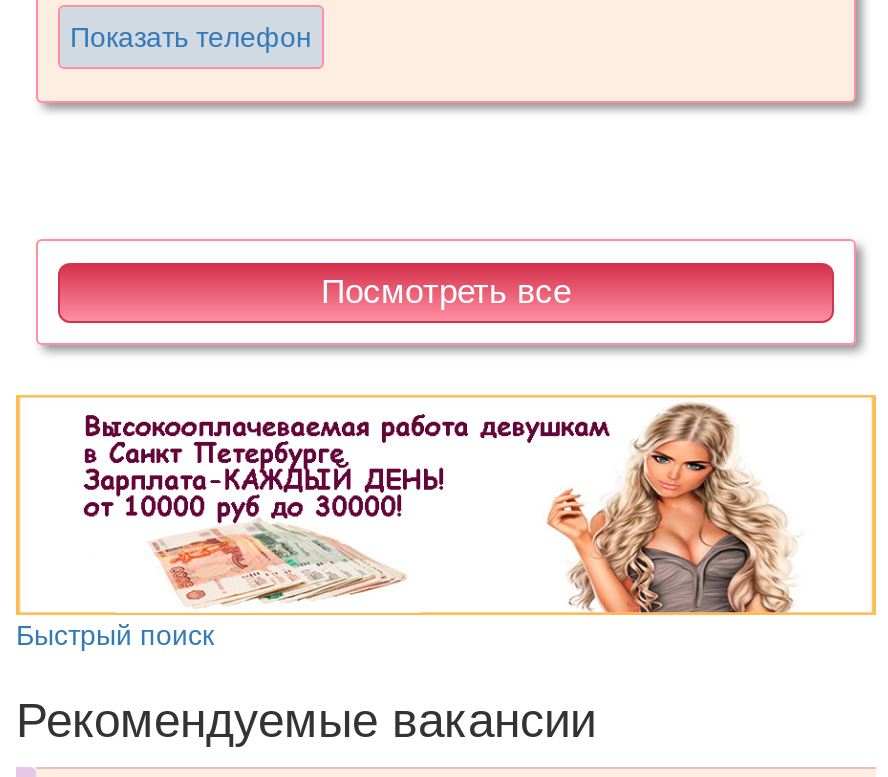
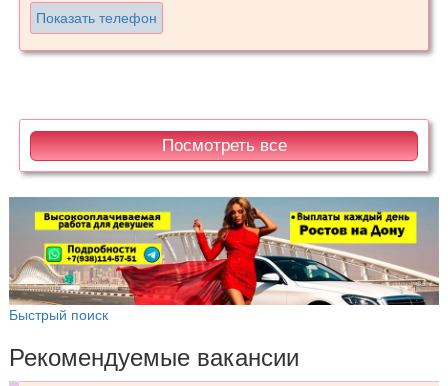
[14,393,878,617] [image] -> [8,196,440,306] [image]

